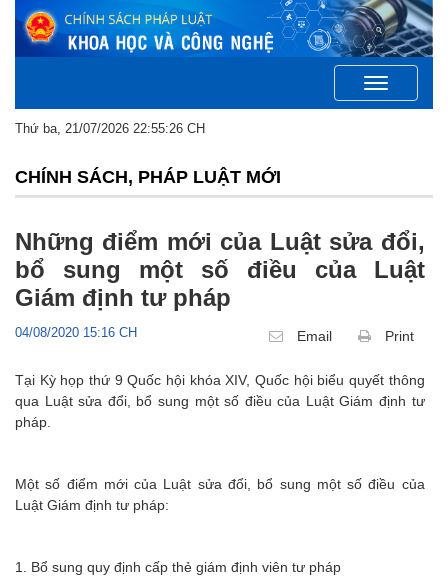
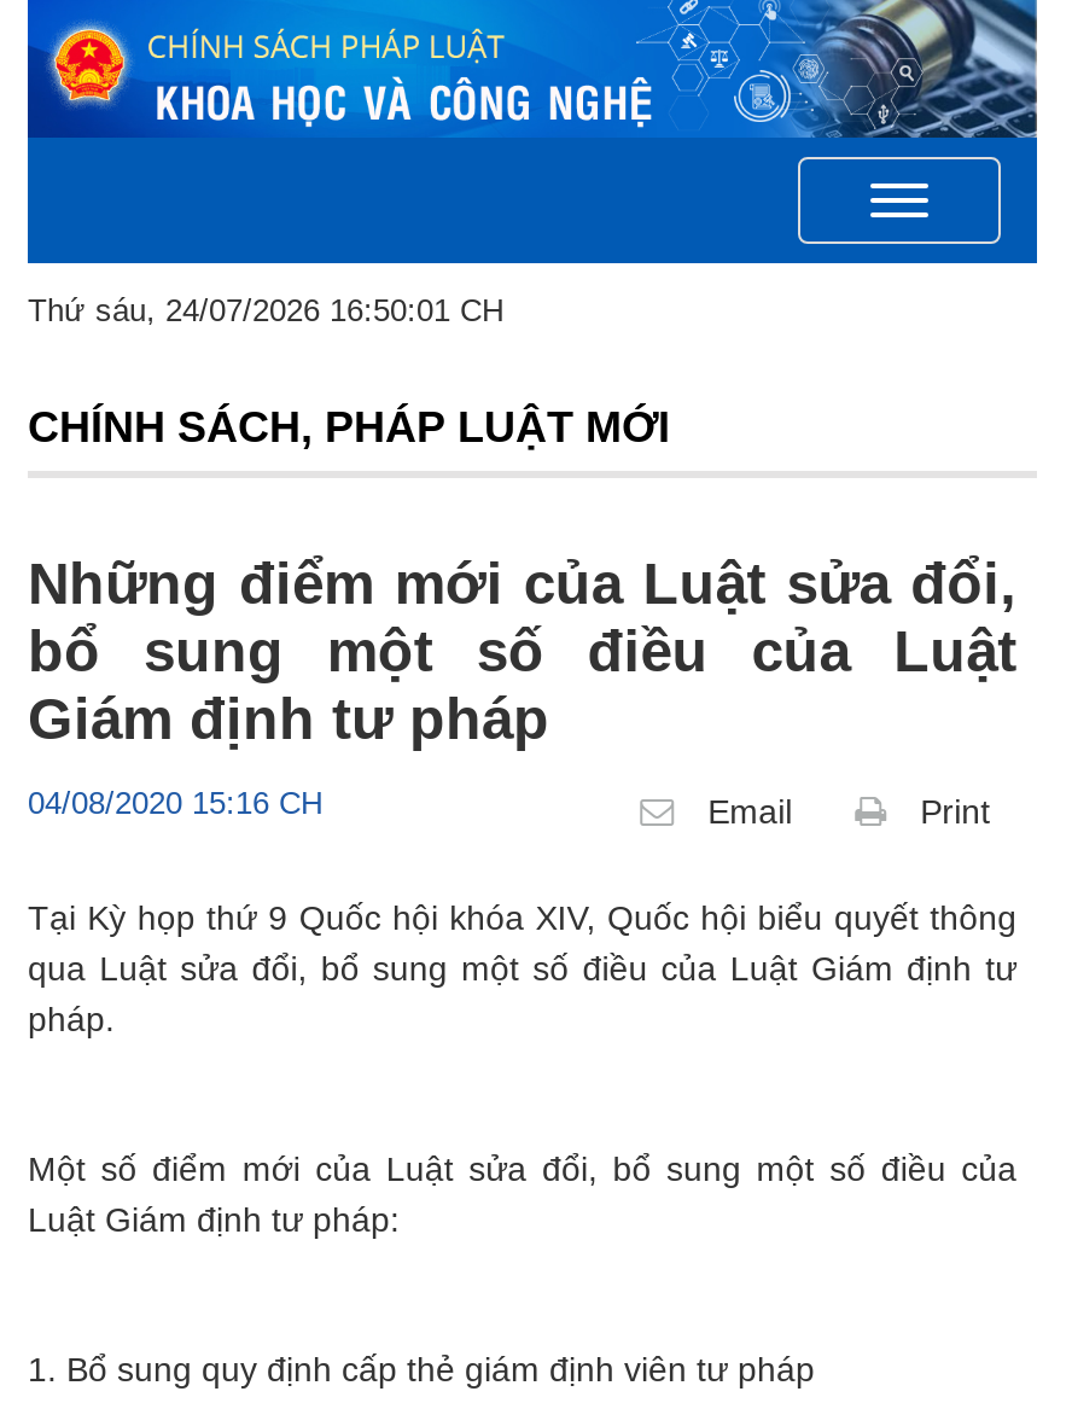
[15,121,205,136] Thứ ba, 21/07/2026 22:55:26 CH -> [28,292,503,328] Thứ sáu, 24/07/2026 16:50:01 CH

